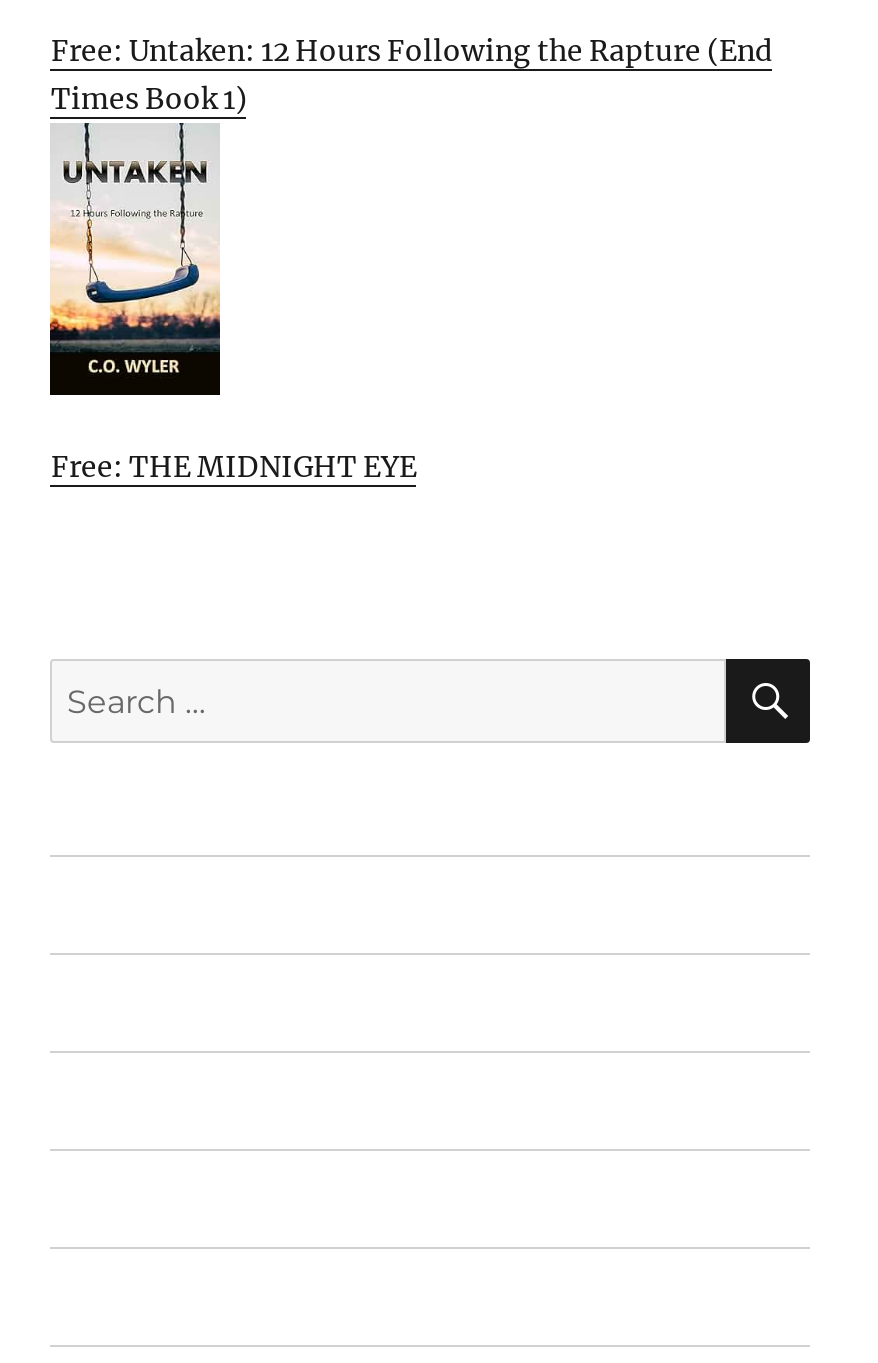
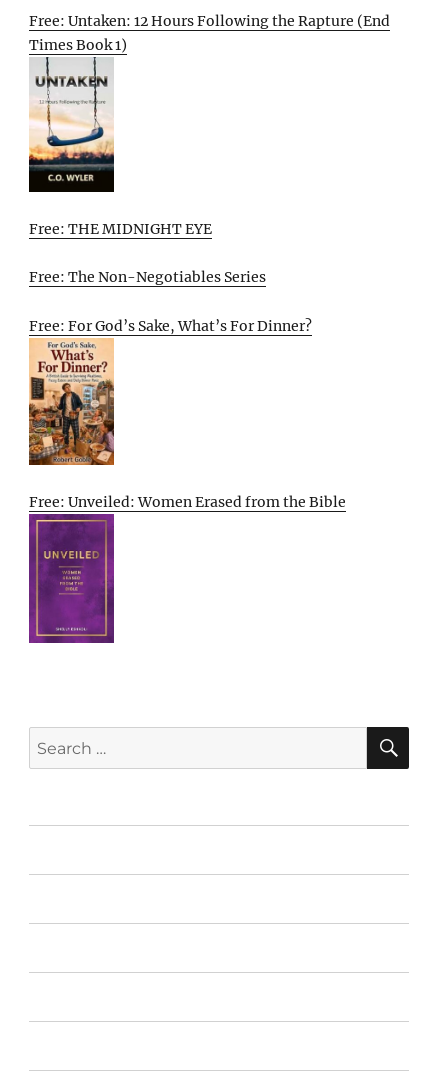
none -> [28,342,346,511] [image] | Free: Unveiled: Women Erased from the Bible
none -> [28,518,115,644] [image]
none -> [29,268,312,335] Free: The Non-Negotiables Series | Free: For God’s Sake, What’s For Dinner?

